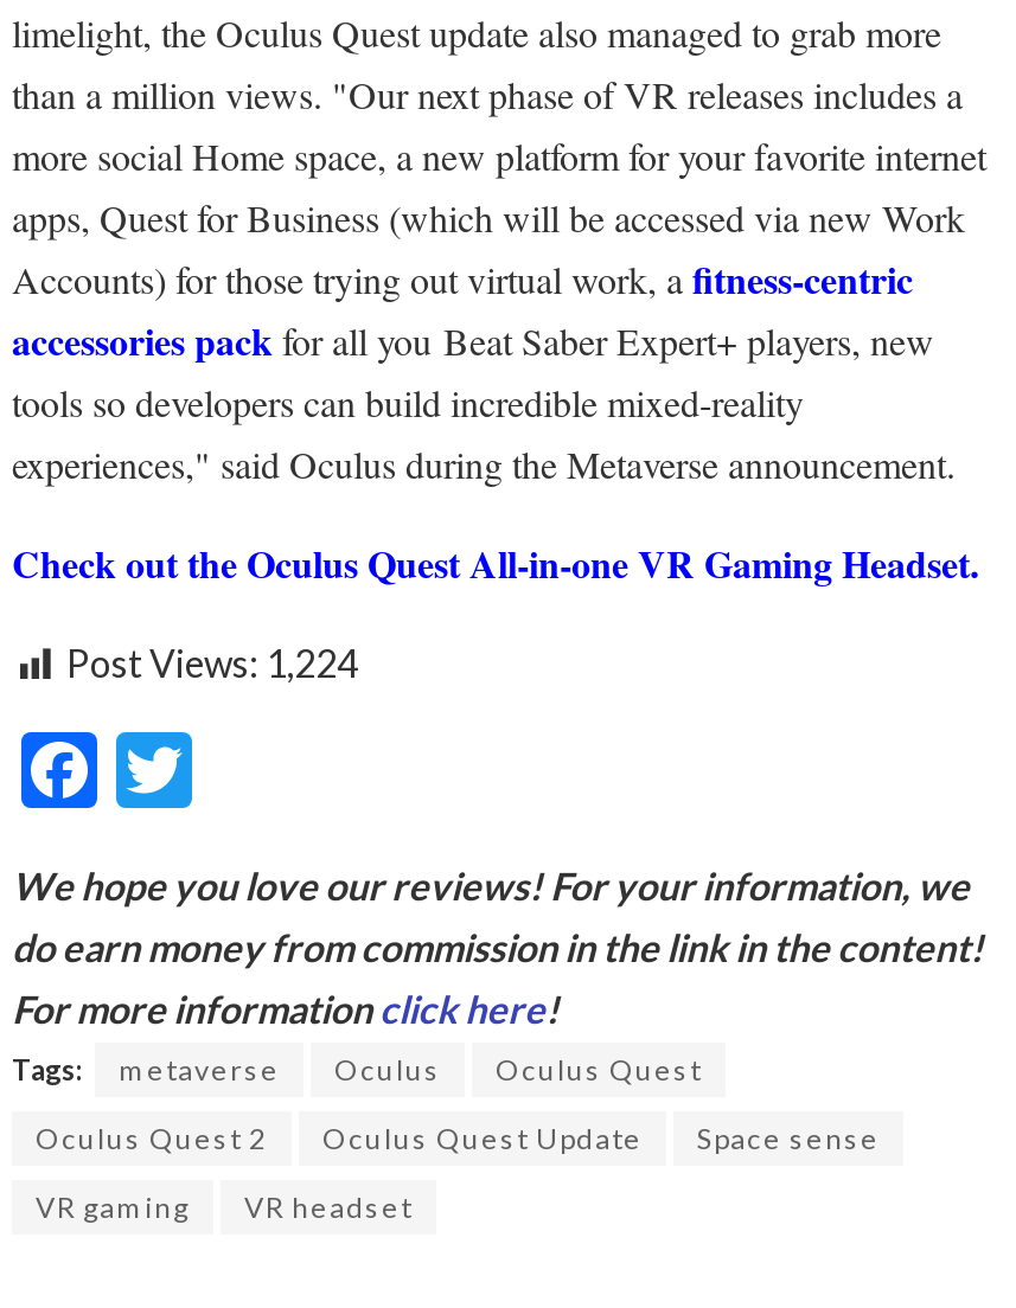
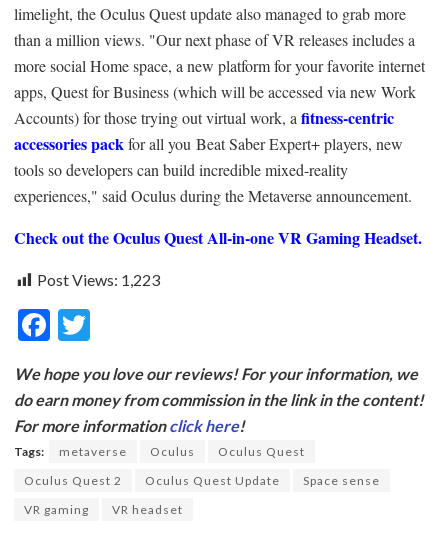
[66,639,358,684] Post Views: 1,224 -> [37,270,160,289] Post Views: 1,223

